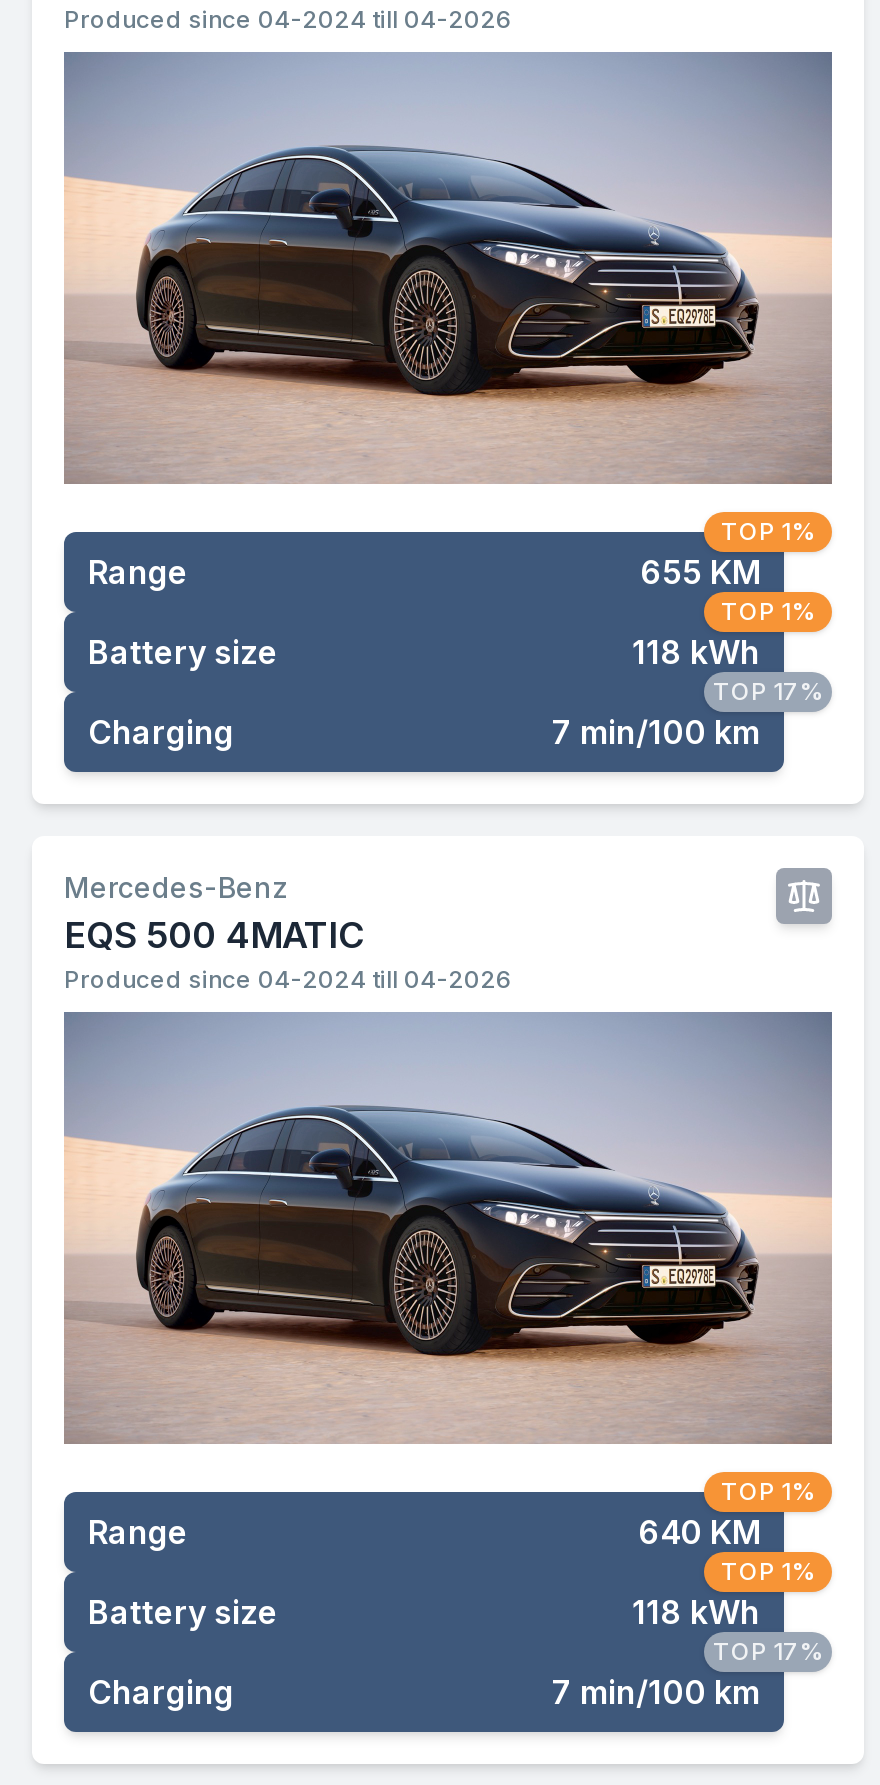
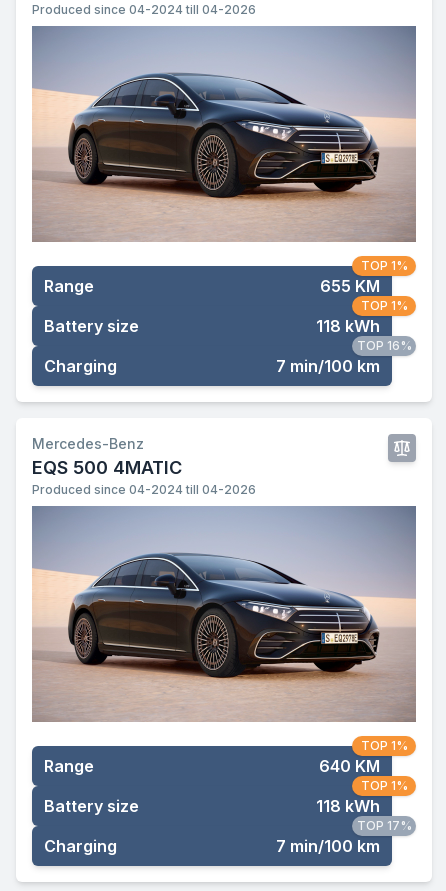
[713,676,823,706] TOP 17% -> [356,338,411,353] TOP 16%

